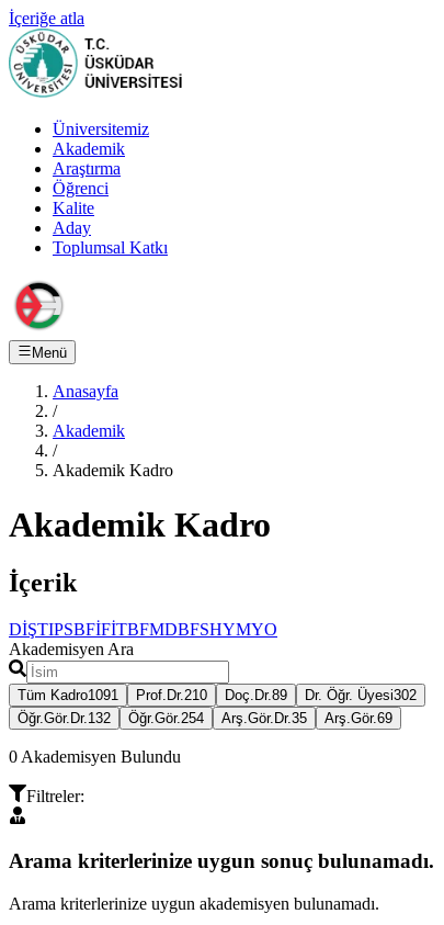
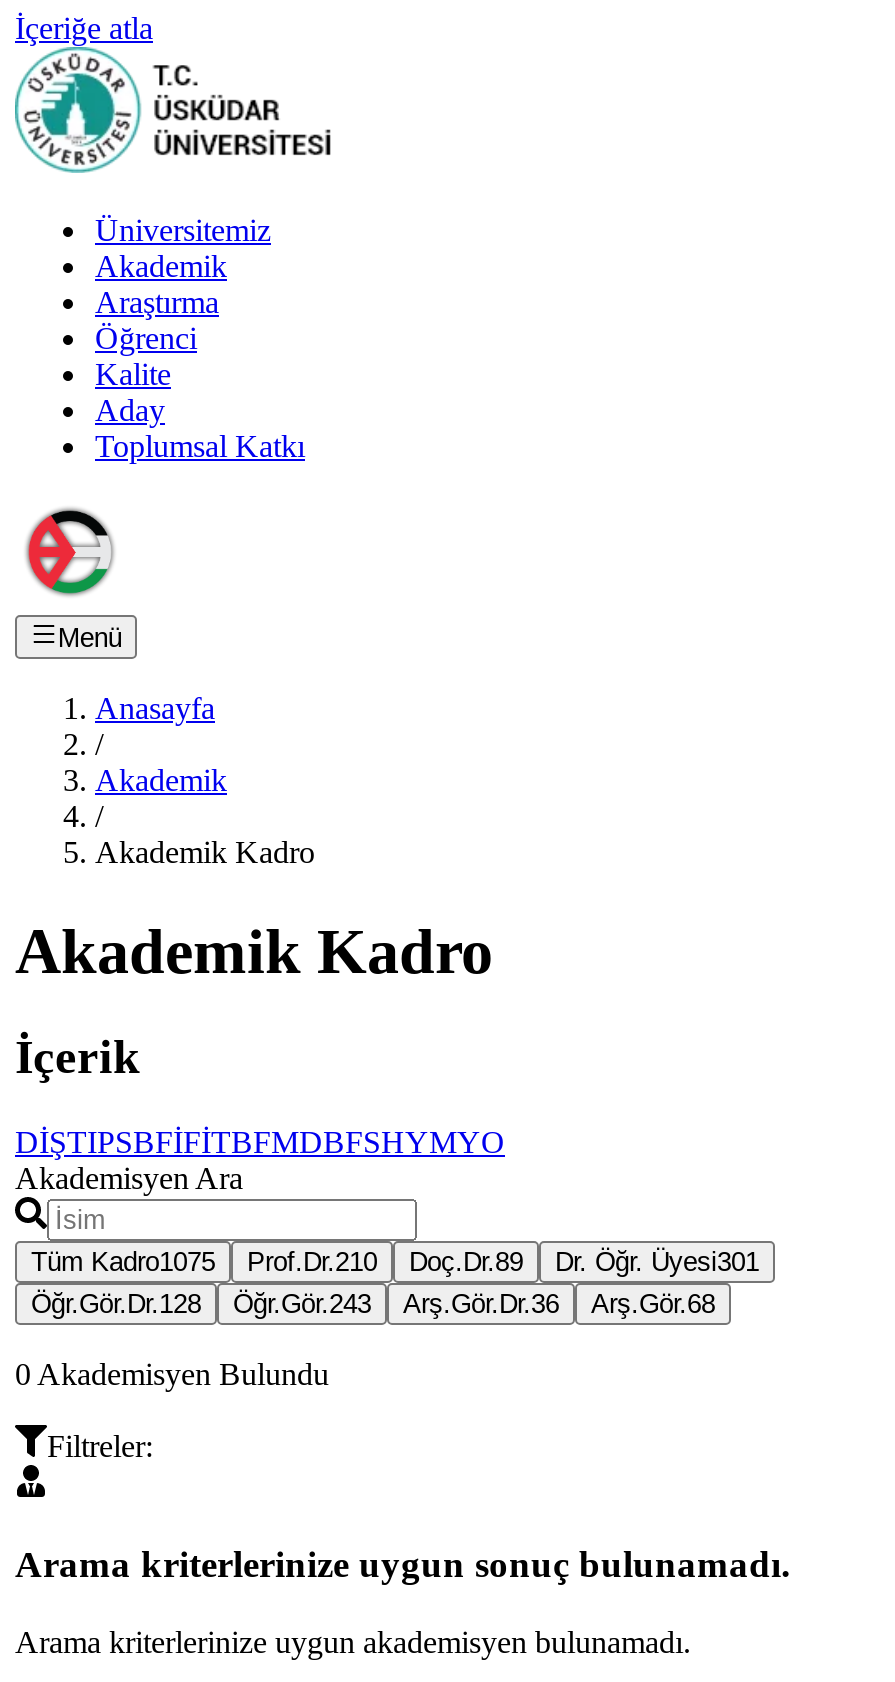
[18,687,118,703] Tüm Kadro1091 -> [31,1247,215,1277] Tüm Kadro1075
[305,687,417,703] Dr. Öğr. Üyesi302 -> [555,1247,759,1277] Dr. Öğr. Üyesi301
[18,710,111,727] Öğr.Gör.Dr.132 -> [31,1289,201,1319] Öğr.Gör.Dr.128
[128,710,204,727] Öğr.Gör.254 -> [233,1289,371,1319] Öğr.Gör.243
[221,710,307,727] Arş.Gör.Dr.35 -> [403,1289,559,1319] Arş.Gör.Dr.36
[325,710,392,727] Arş.Gör.69 -> [591,1289,715,1319] Arş.Gör.68

